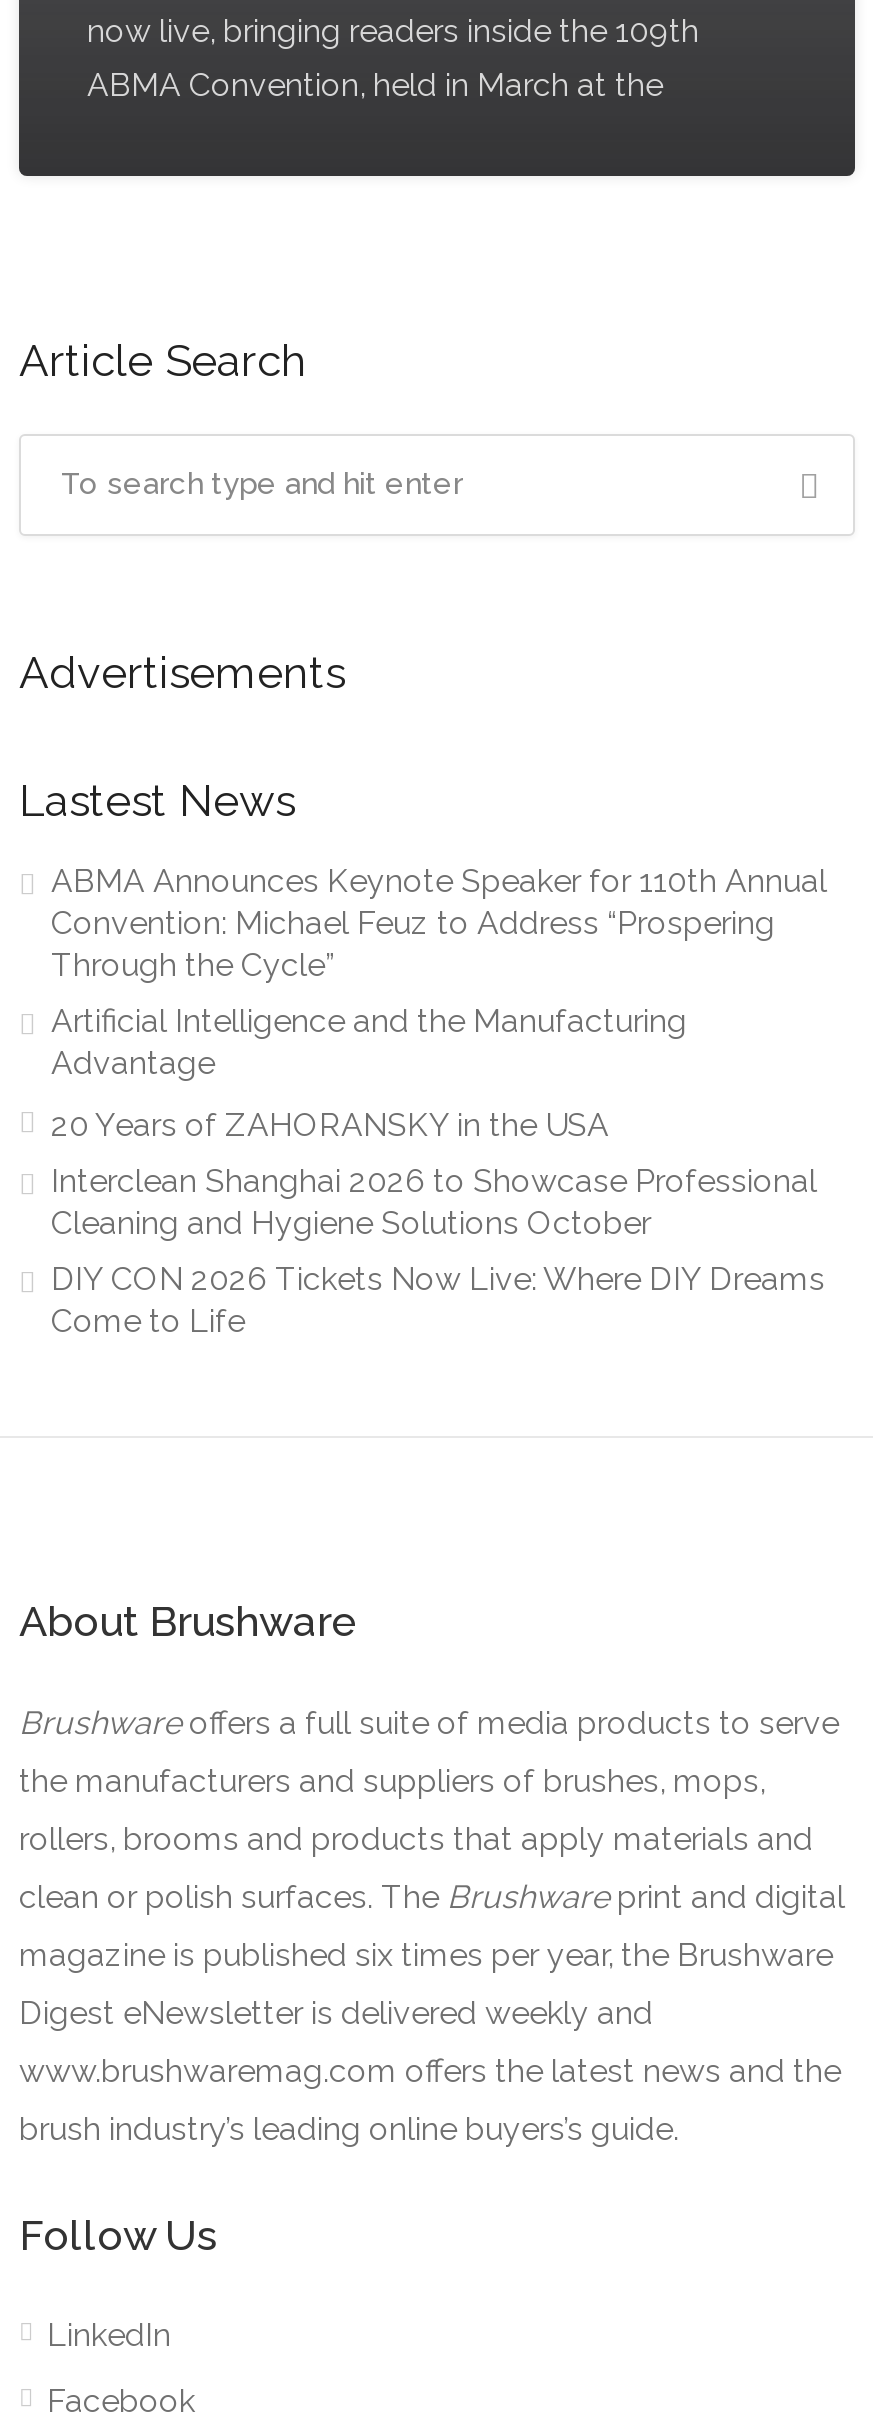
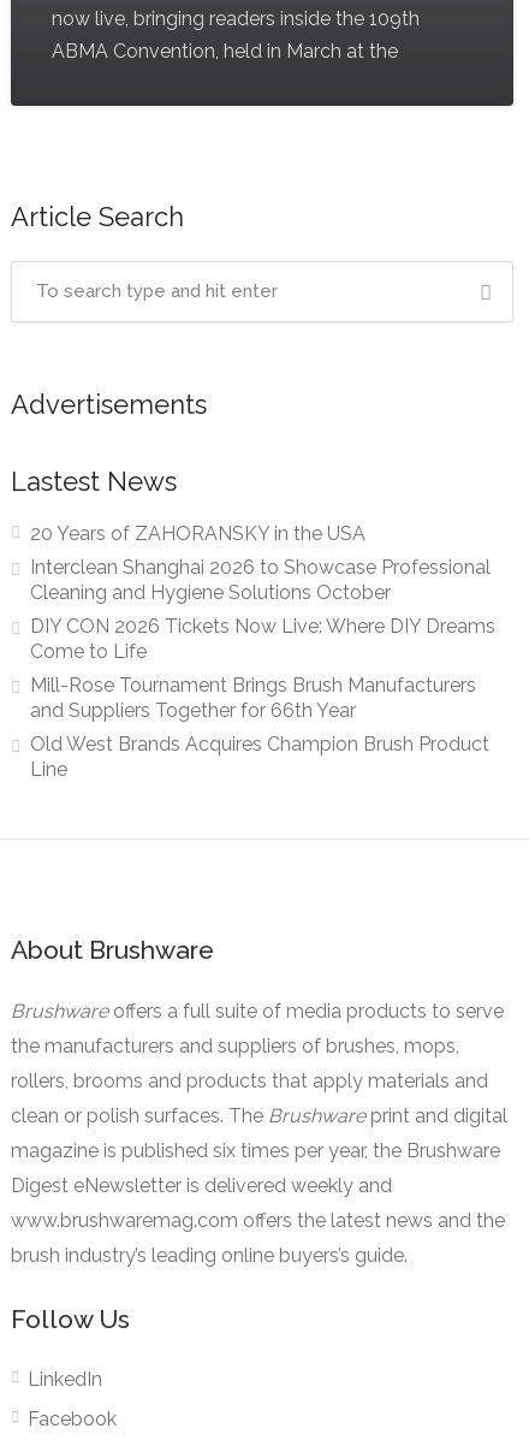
[51,862,827,1082] ABMA Announces Keynote Speaker for 110th Annual | Convention: Michael Feuz to Address “Prospering | Through the Cycle” | Artificial Intelligence and the Manufacturing | Advantage -> none
moved [51,1106,825,1340] -> [30,522,495,663]: 20 Years of ZAHORANSKY in the USA | Interclean Shanghai 2026 to Showcase Professional | Cleaning and Hygiene Solutions October | DIY CON 2026 Tickets Now Live: Where DIY Dreams | Come to Life
none -> [30,674,489,781] Mill-Rose Tournament Brings Brush Manufacturers | and Suppliers Together for 66th Year | Old West Brands Acquires Champion Brush Product | Line

